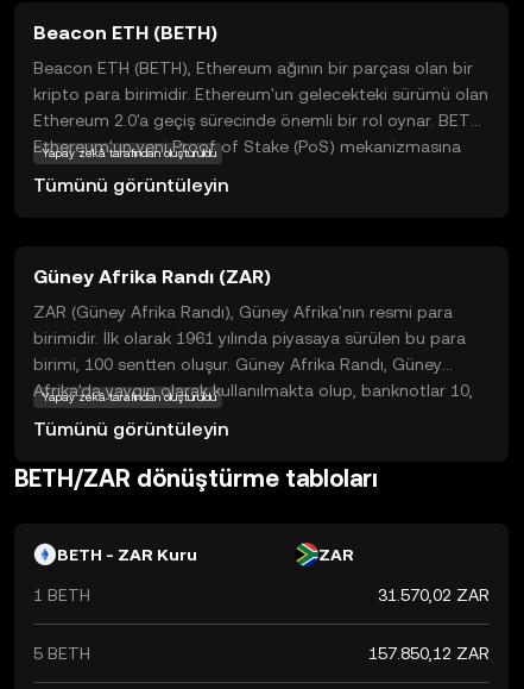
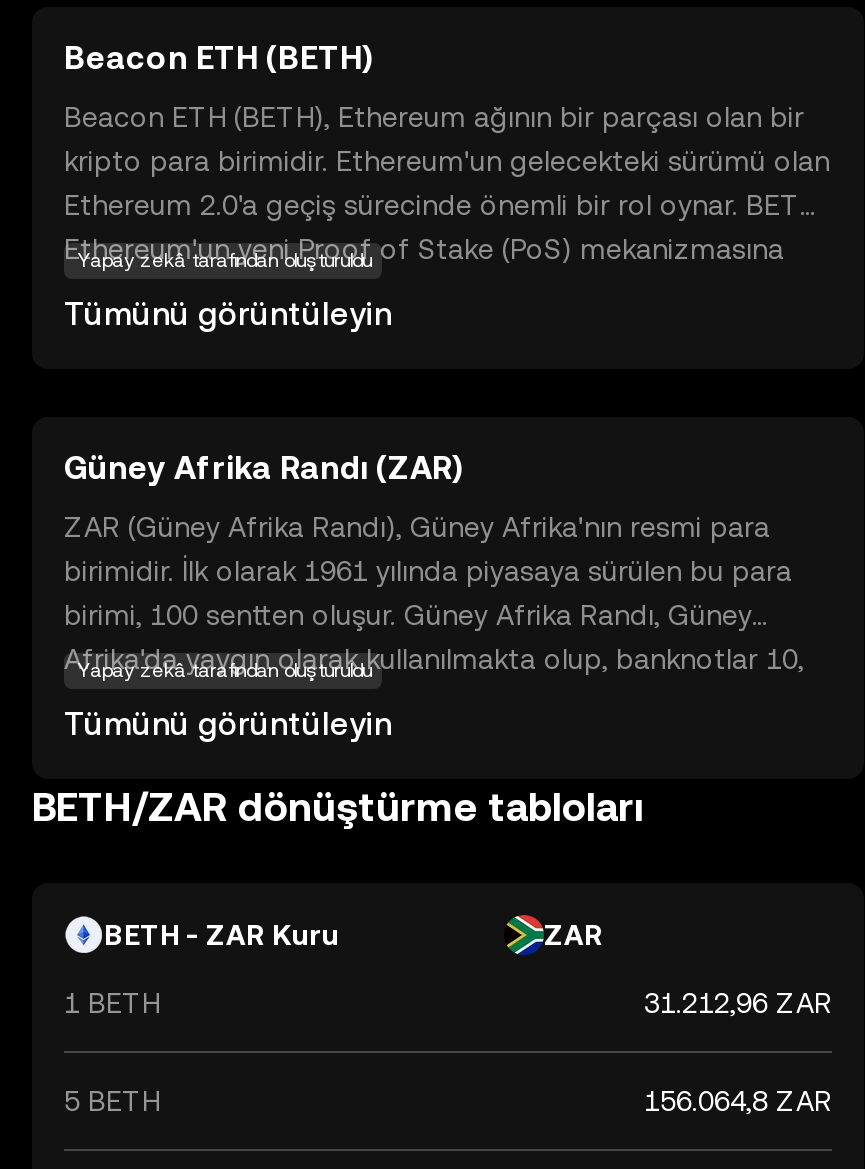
[378,585,490,605] 31.570,02 ZAR -> [644,987,832,1019] 31.212,96 ZAR
[368,644,490,663] 157.850,12 ZAR -> [644,1085,832,1117] 156.064,8 ZAR

